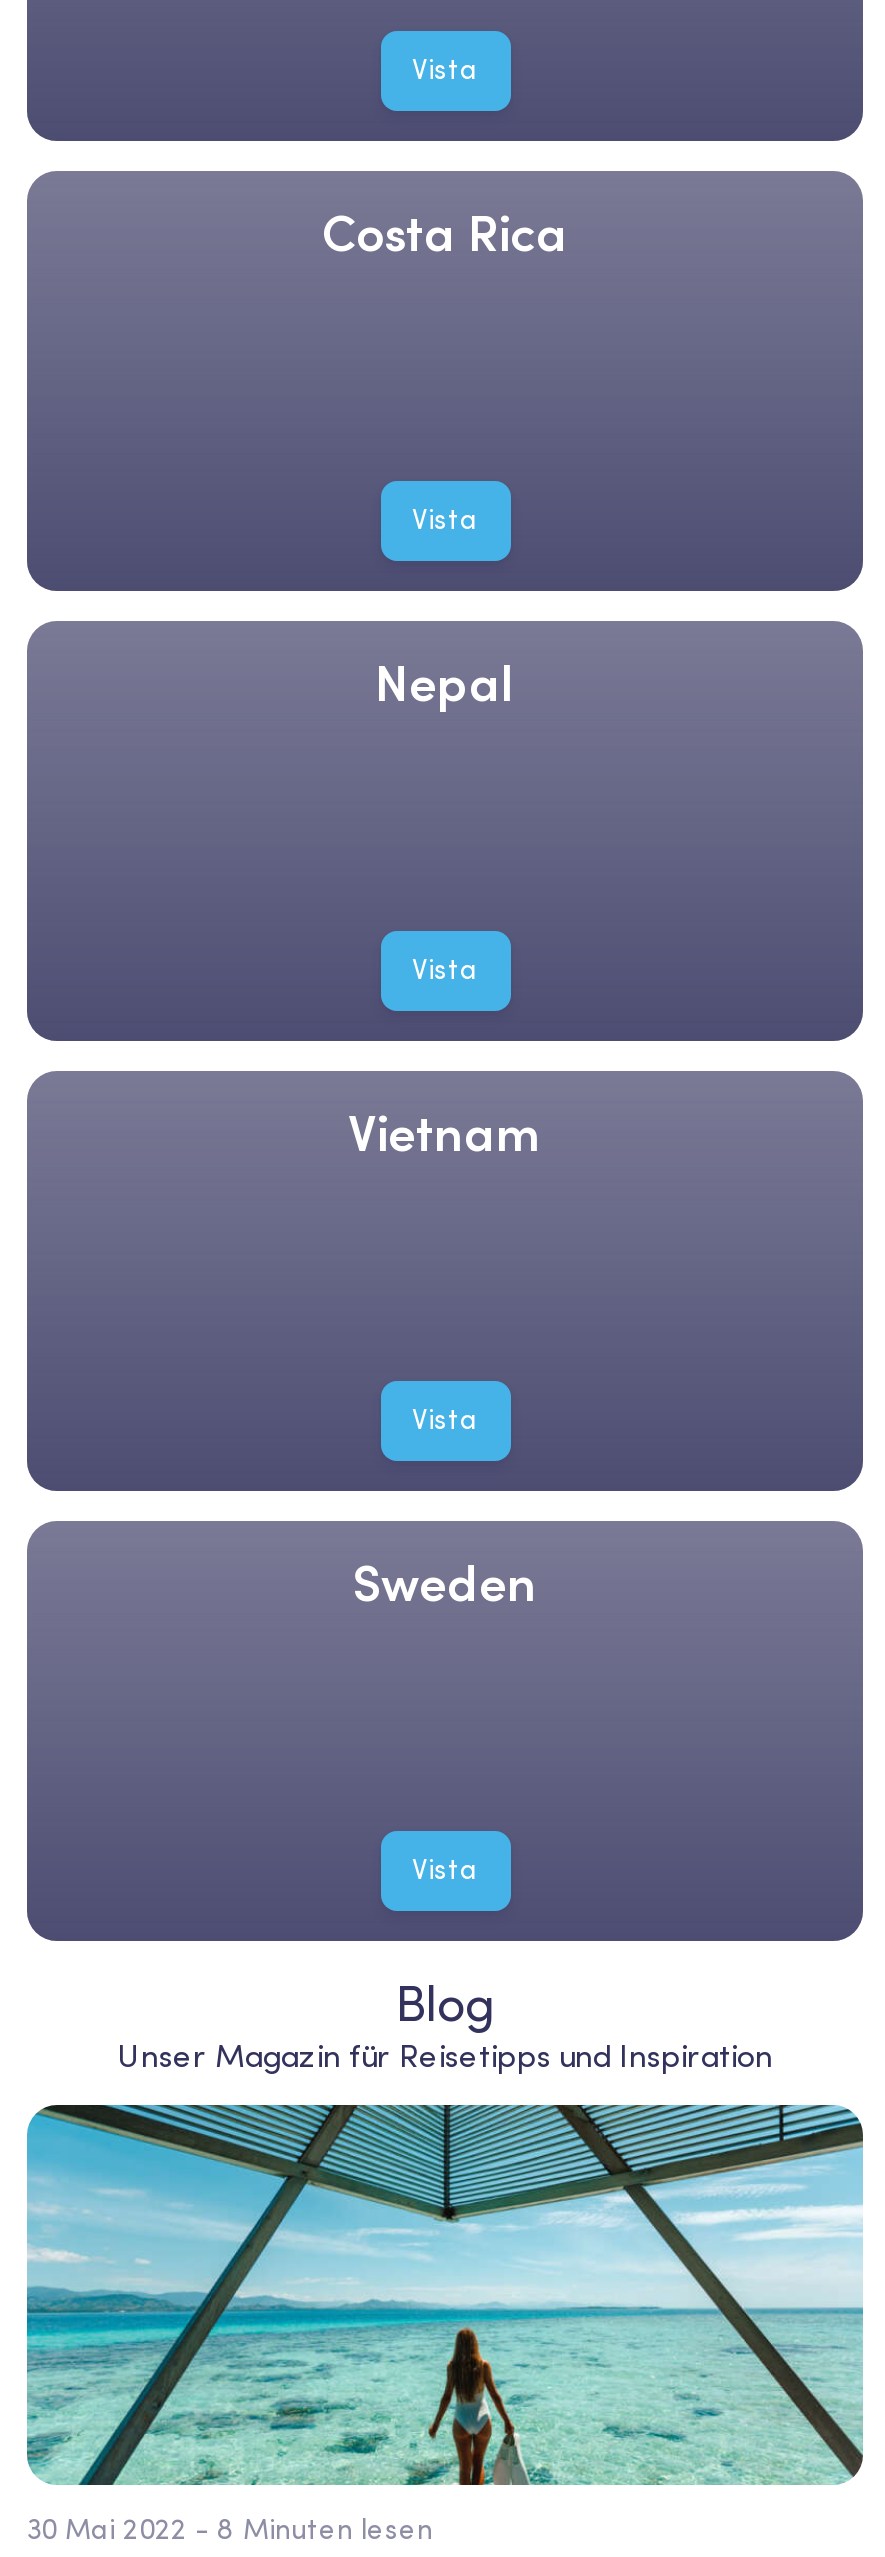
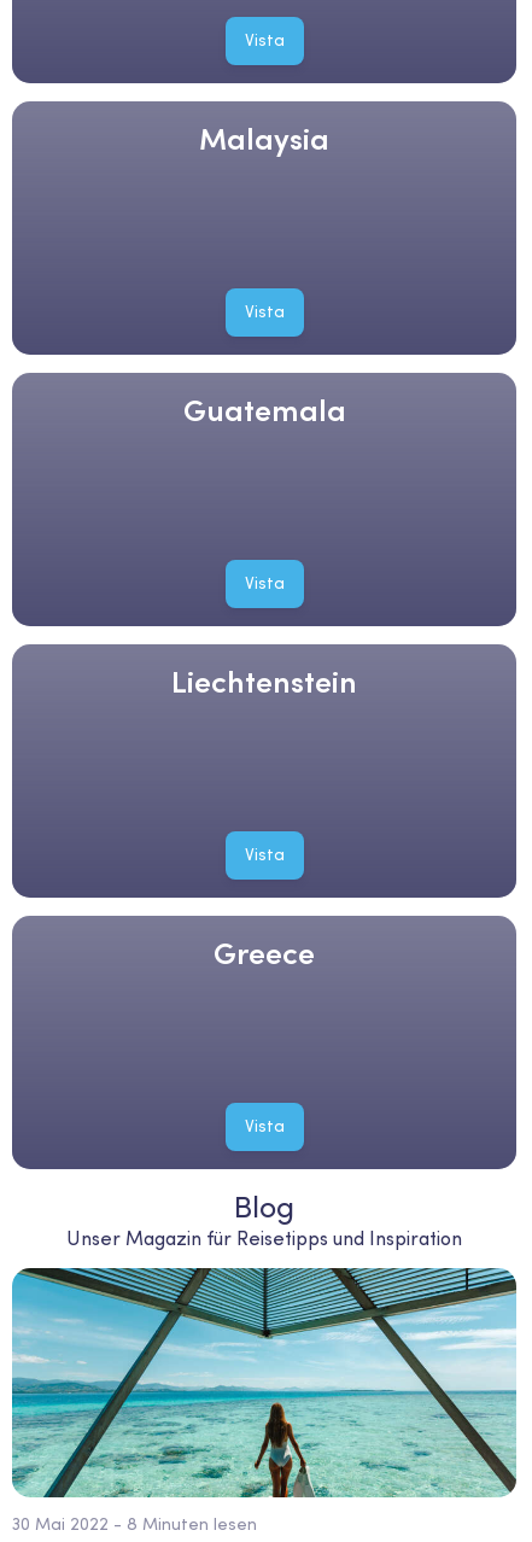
[322,201,568,265] Costa Rica -> [199,120,329,158] Malaysia
[375,651,515,715] Nepal -> [183,391,346,430] Guatemala
[348,1101,542,1165] Vietnam -> [171,663,357,701] Liechtenstein
[353,1551,537,1615] Sweden -> [214,934,315,973] Greece

